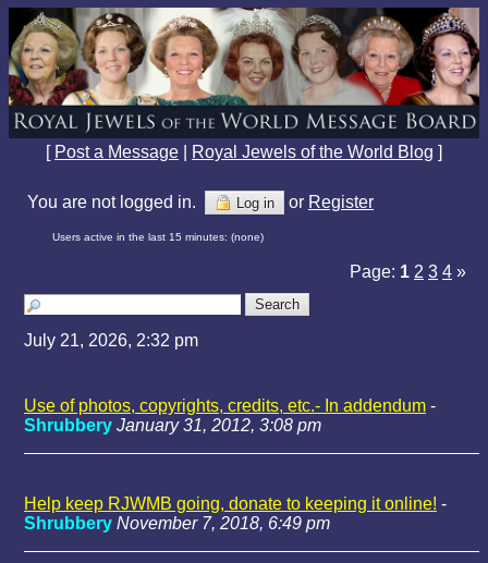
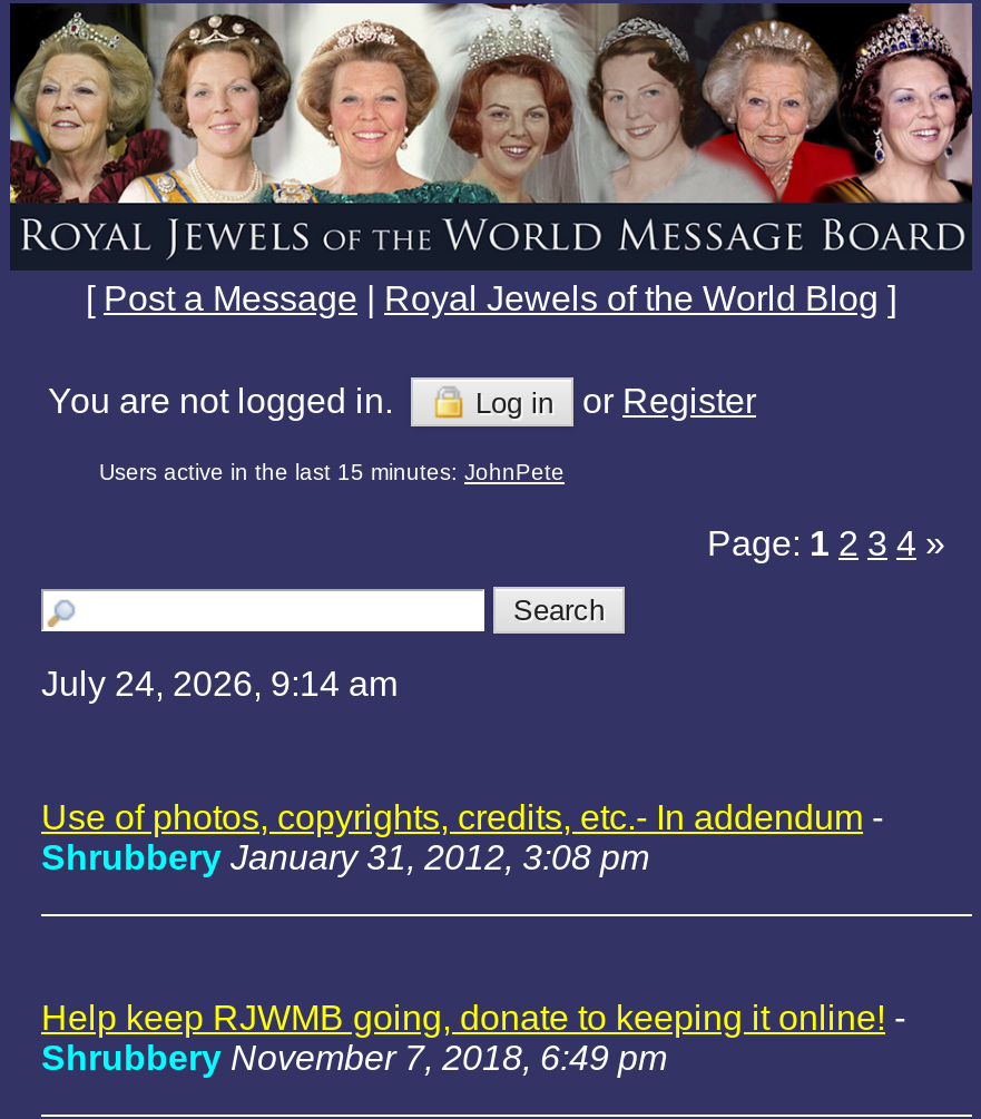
[52,231,264,243] Users active in the last 15 minutes: (none) -> [99,460,565,484] Users active in the last 15 minutes: JohnPete
[24,331,207,349] July 21, 2026, 2:32 pm -> [41,664,415,702] July 24, 2026, 9:14 am

